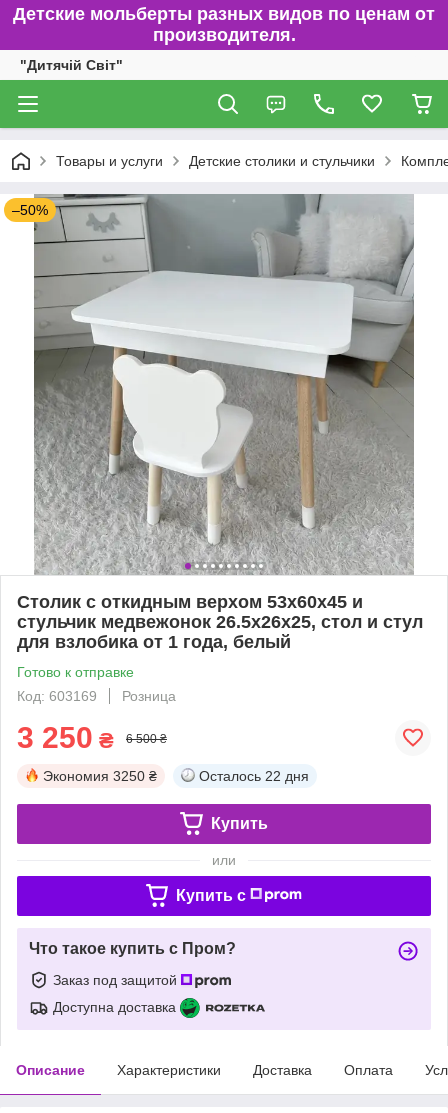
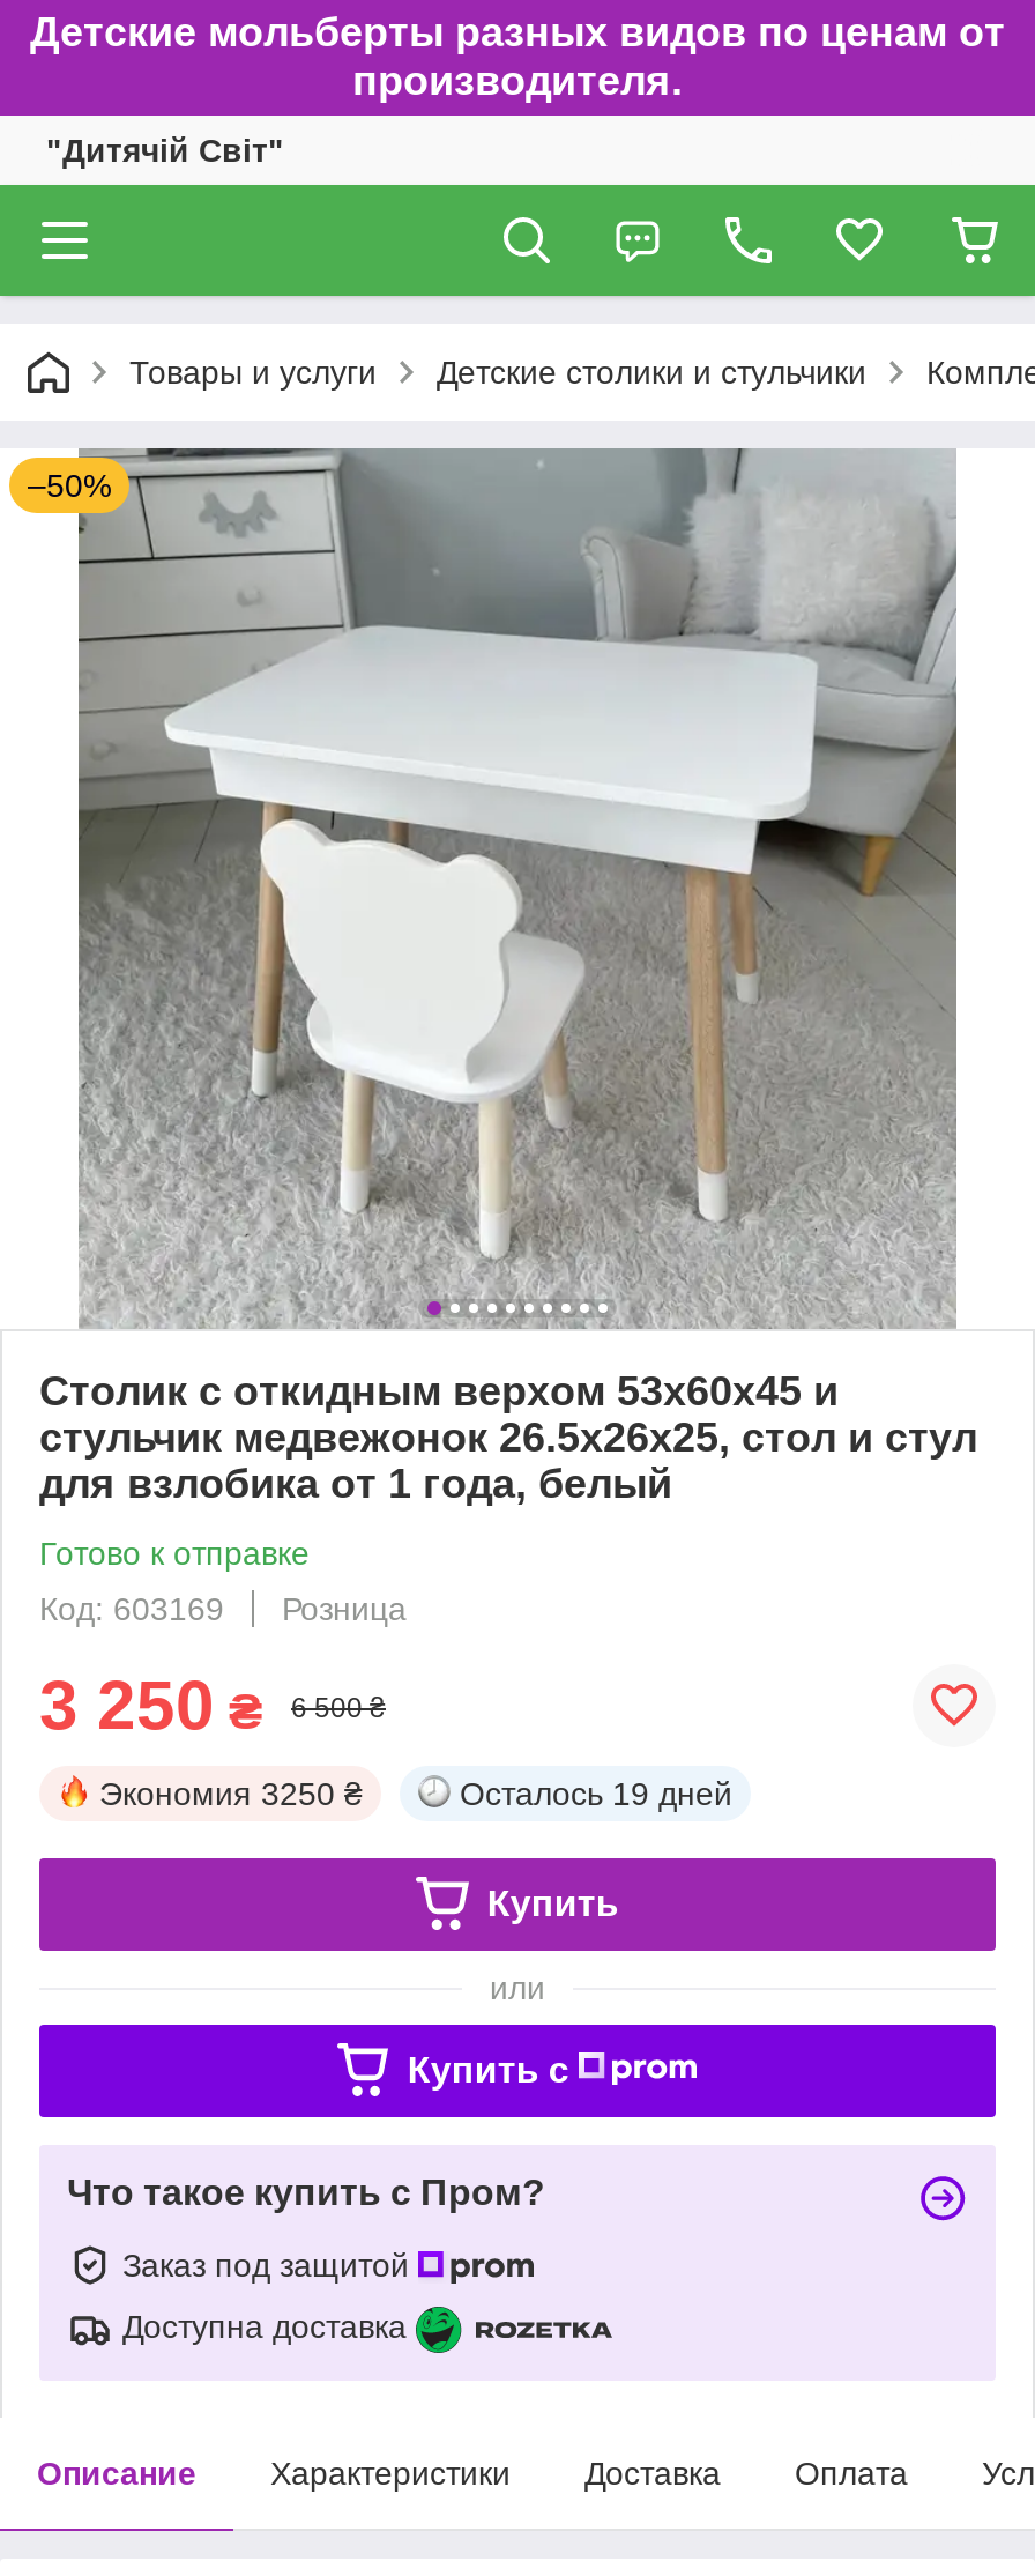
[199,768,309,784] Осталось 22 дня -> [460,1775,732,1812] Осталось 19 дней

